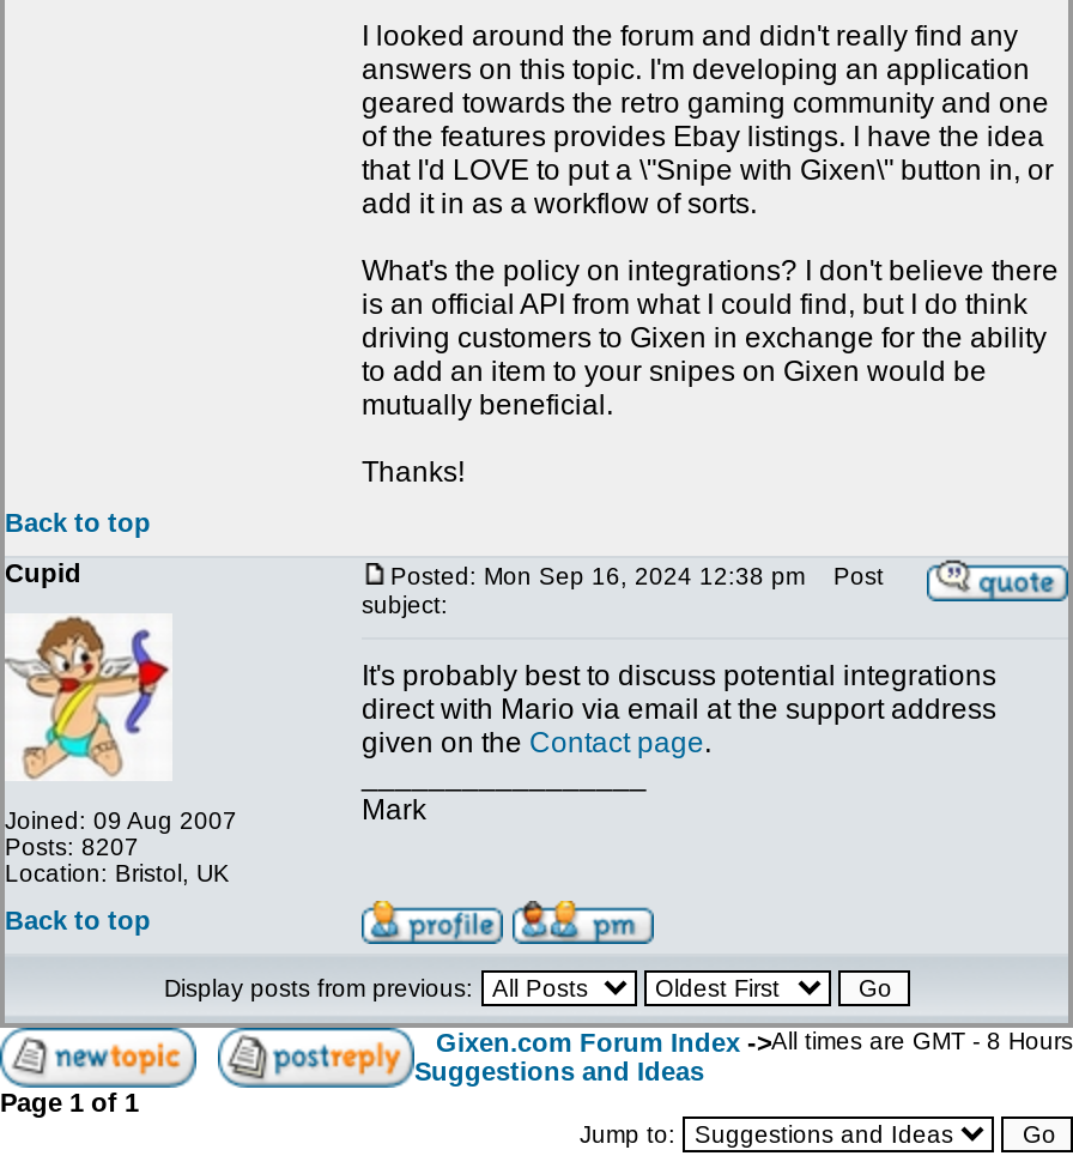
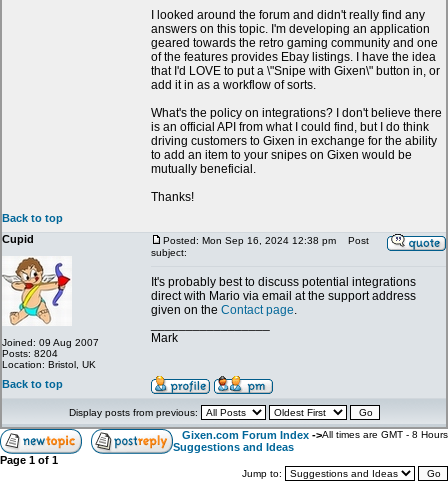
[5,834,139,860] Posts: 8207 -> [2,348,58,359] Posts: 8204

